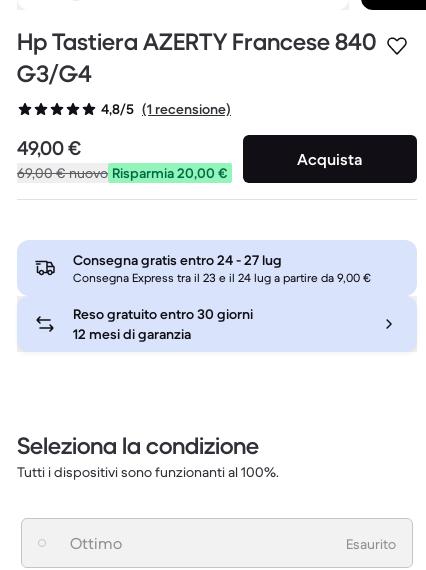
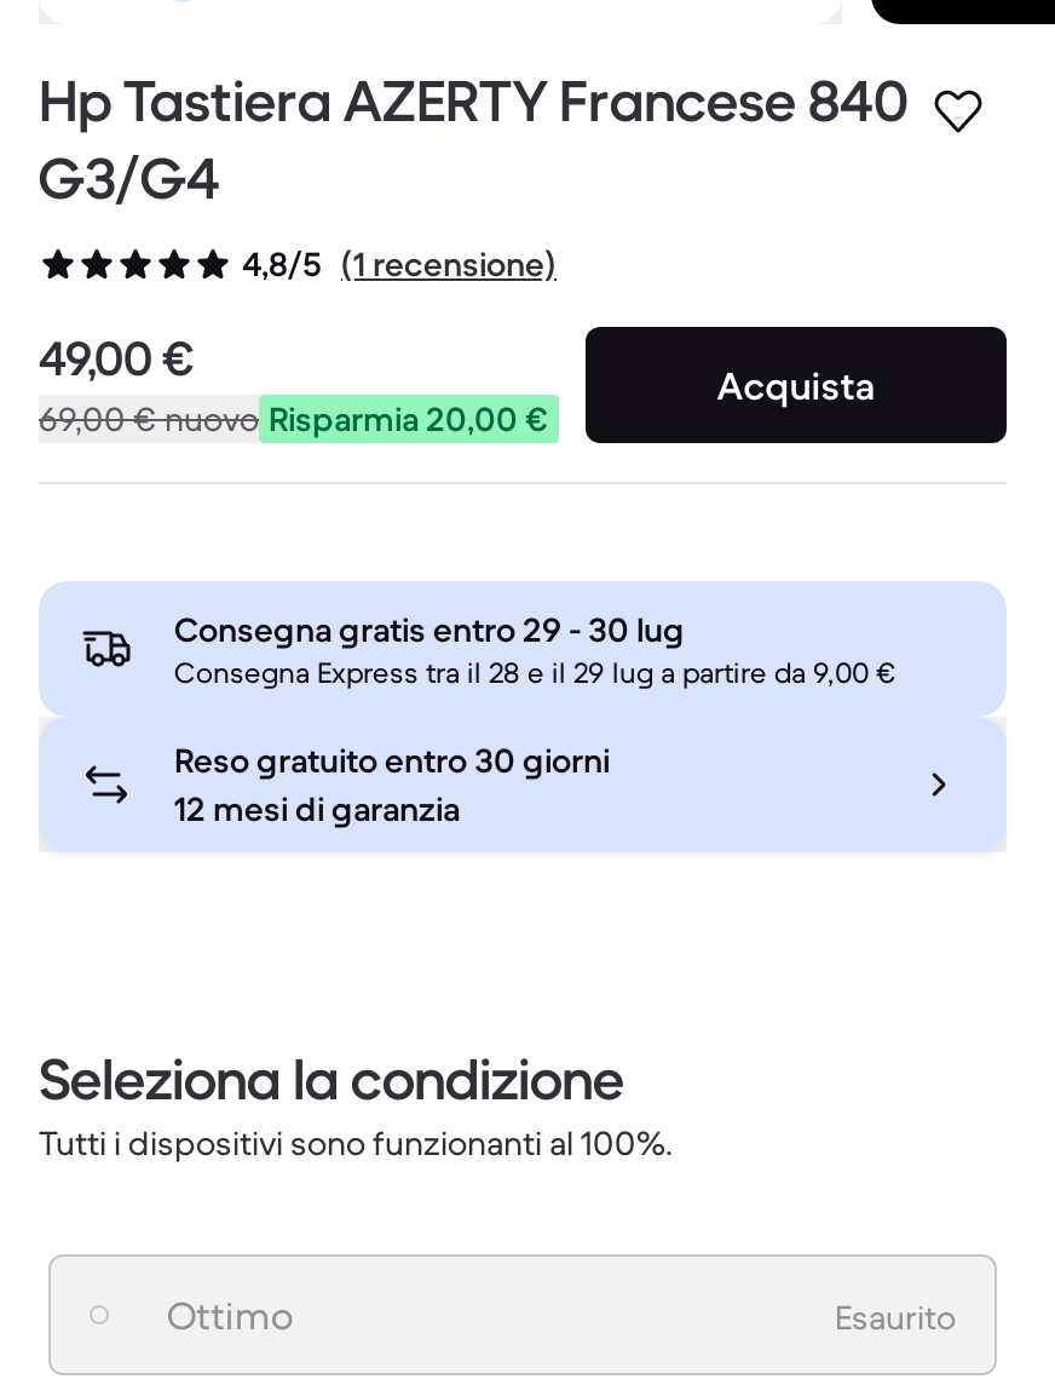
[73,251,282,269] Consegna gratis entro 24 - 27 lug -> [174,609,685,652] Consegna gratis entro 29 - 30 lug
[73,270,371,285] Consegna Express tra il 23 e il 24 lug a partire da 9,00 € -> [174,655,895,691] Consegna Express tra il 28 e il 29 lug a partire da 9,00 €

